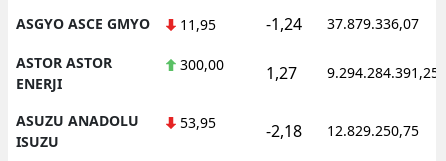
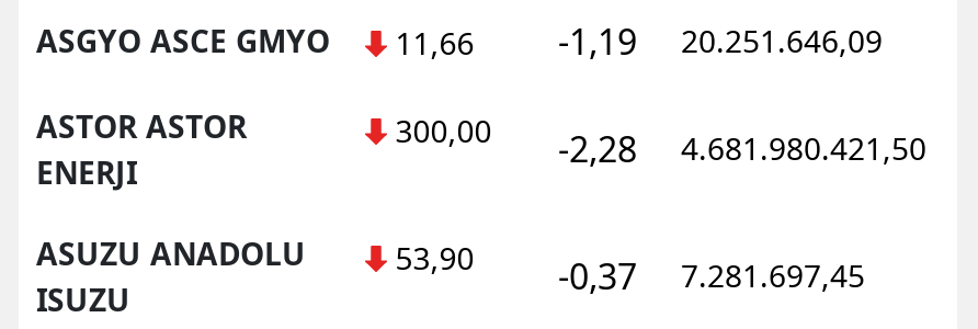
[16,14,216,34] ASGYO ASCE GMYO 11,95 -> [36,19,474,63] ASGYO ASCE GMYO 11,66
[266,13,302,35] -1,24 -> [558,17,637,65] -1,19
[327,14,419,33] 37.879.336,07 -> [681,19,883,61] 20.251.646,09
[266,62,297,84] 1,27 -> [558,124,637,173] -2,28
[327,63,439,82] 9.294.284.391,25 -> [681,127,926,168] 4.681.980.421,50
[180,113,216,132] 53,95 -> [395,236,474,278] 53,90
[266,120,302,142] -2,18 -> [558,252,637,300] -0,37
[327,121,419,140] 12.829.250,75 -> [681,254,865,295] 7.281.697,45

